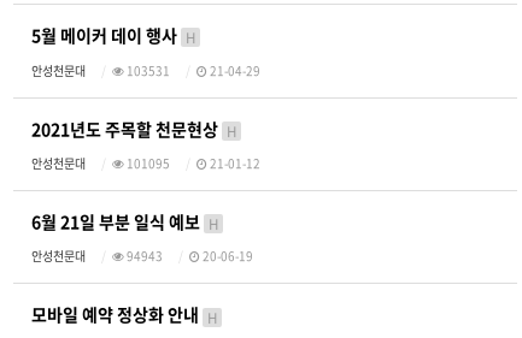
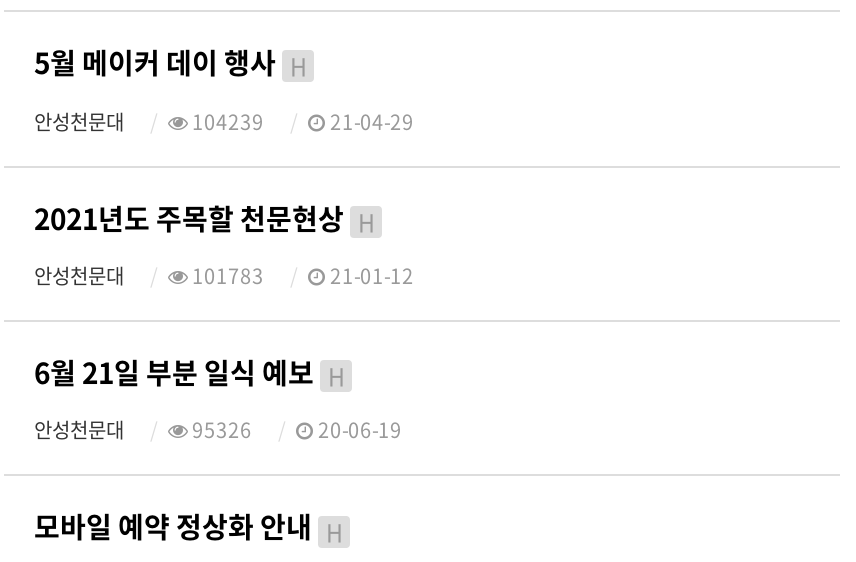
[124,61,170,79] 103531 -> [188,105,264,135] 104239
[124,154,170,172] 101095 -> [188,260,264,290] 101783
[124,247,163,265] 94943 -> [188,415,252,445] 95326

